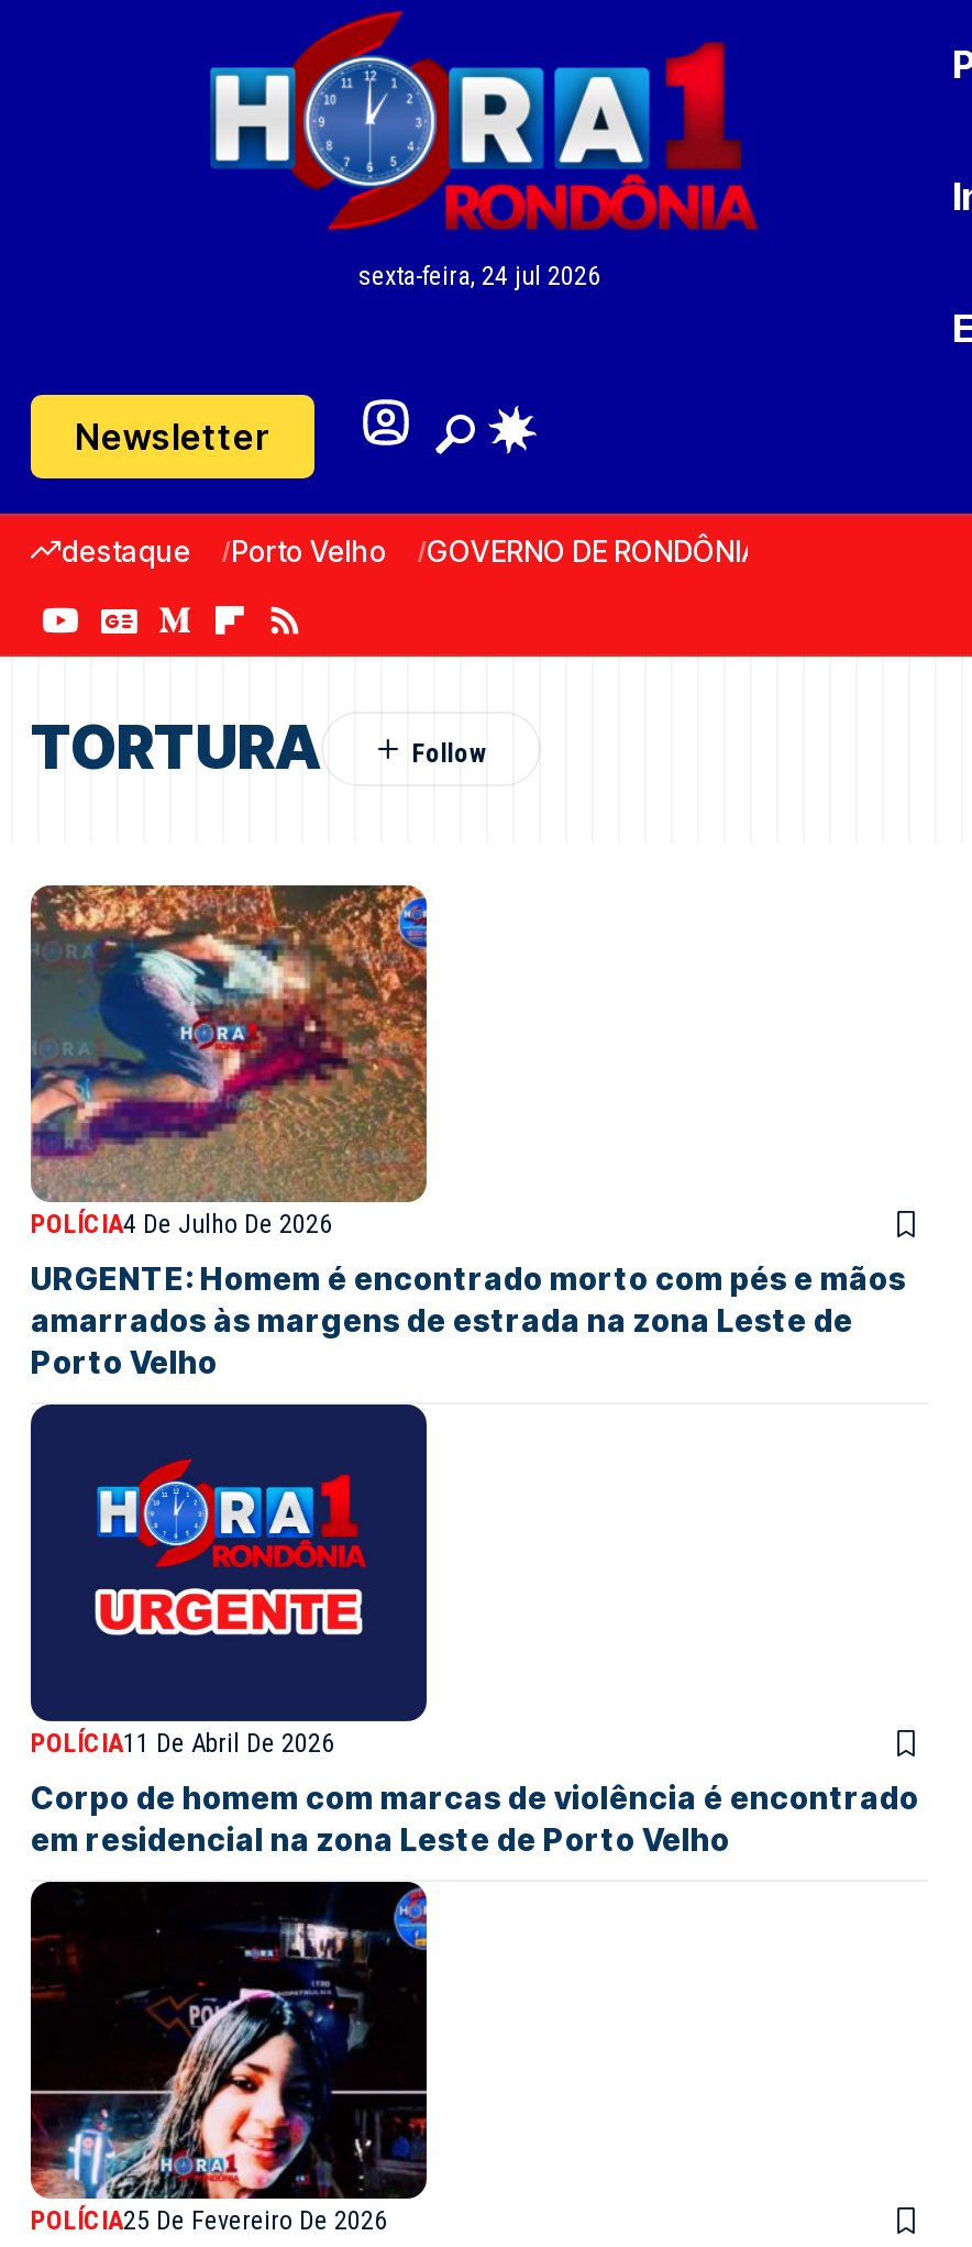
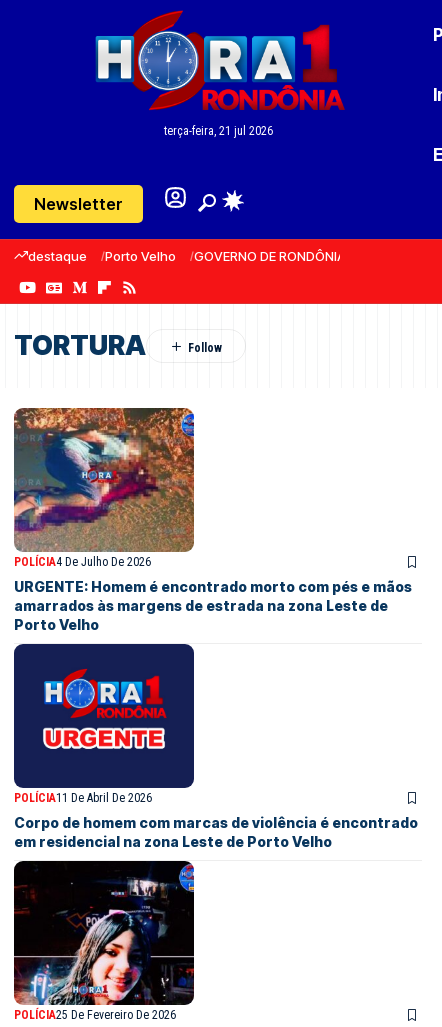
[358,261,600,291] sexta-feira, 24 jul 2026 -> [163,124,272,138] terça-feira, 21 jul 2026

